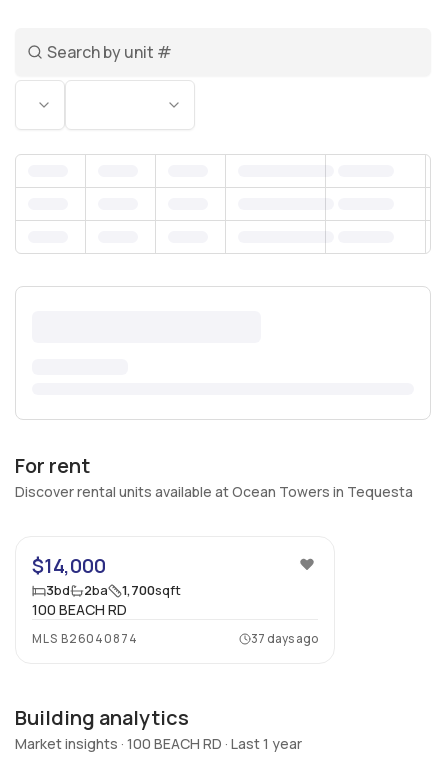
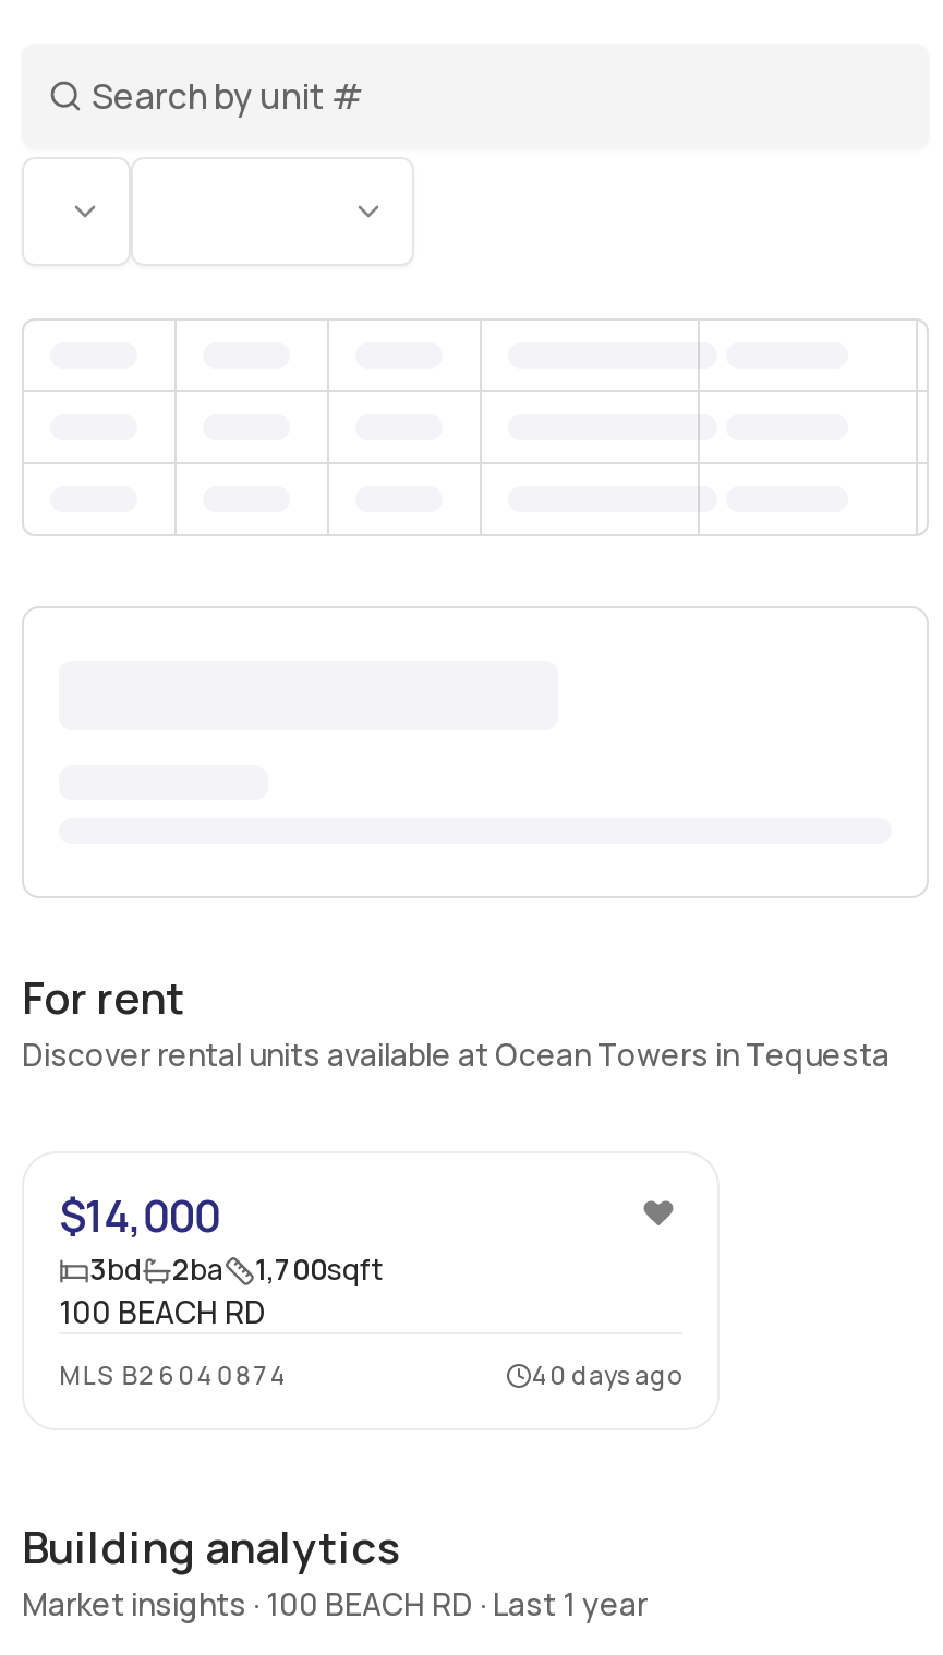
[251,631,318,646] 37 days ago -> [532,1358,682,1391] 40 days ago

